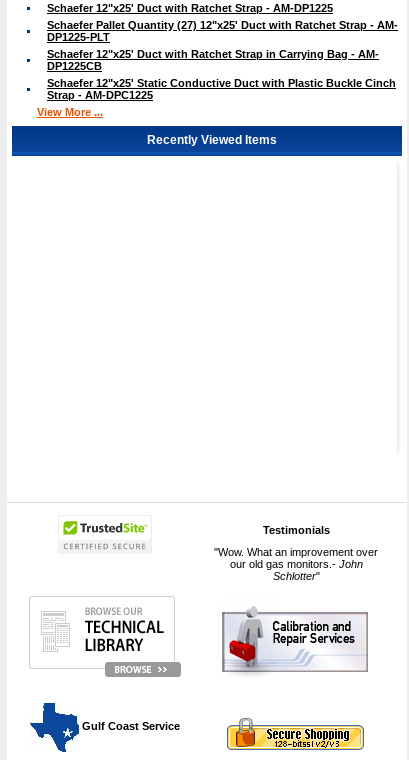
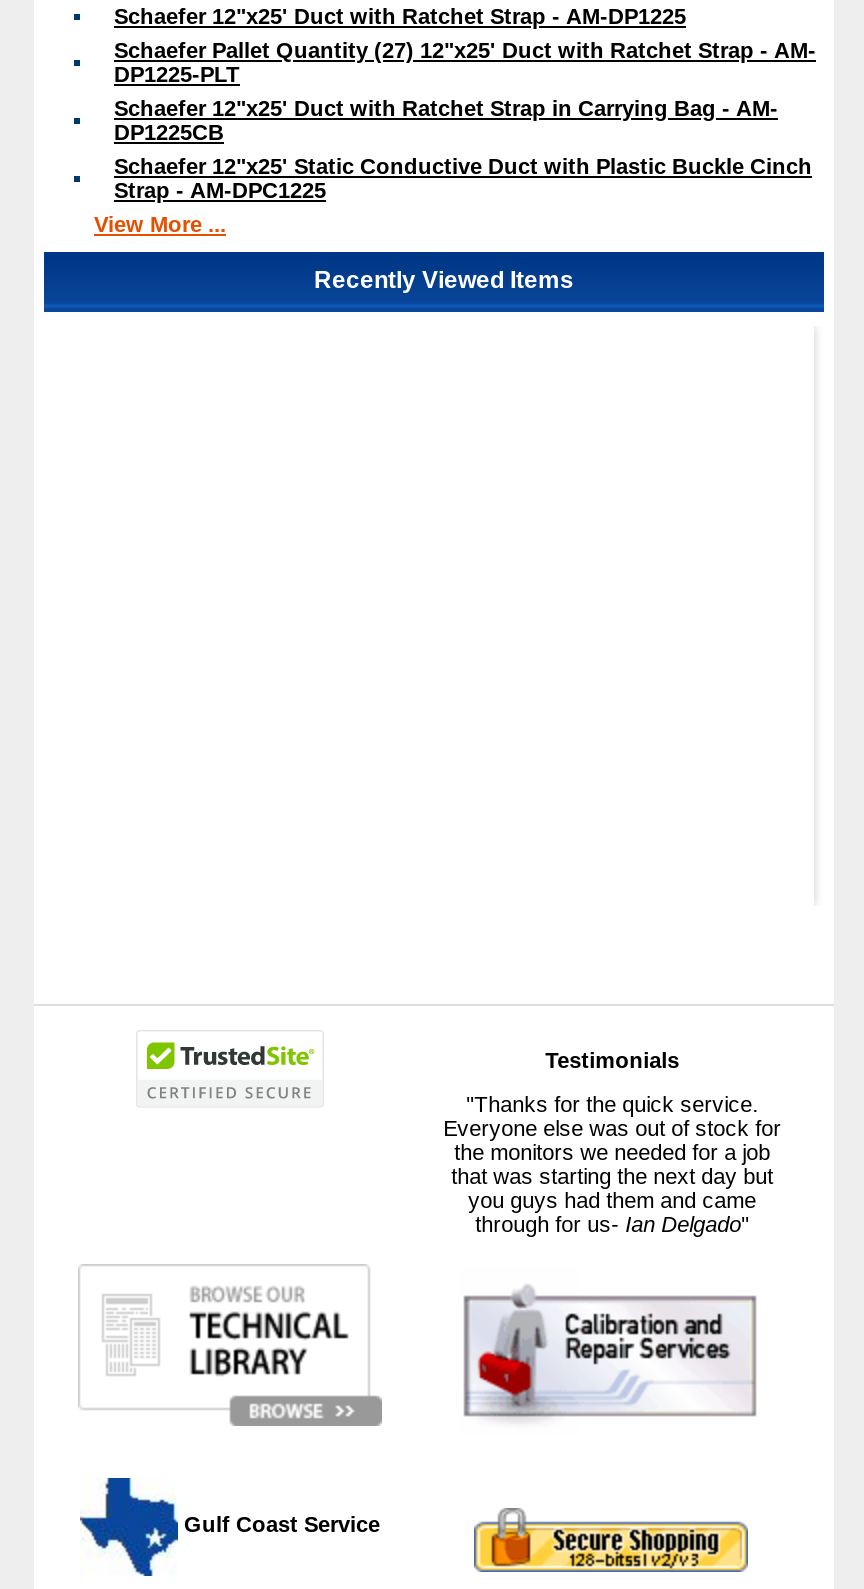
[214,546,378,582] "Wow. What an improvement over | our old gas monitors.- John | Schlotter" -> [443,1092,781,1236] "Thanks for the quick service. | Everyone else was out of stock for | the monitors we needed for a job | that was starting the next day but | you guys had them and came | through for us- Ian Delgado"

